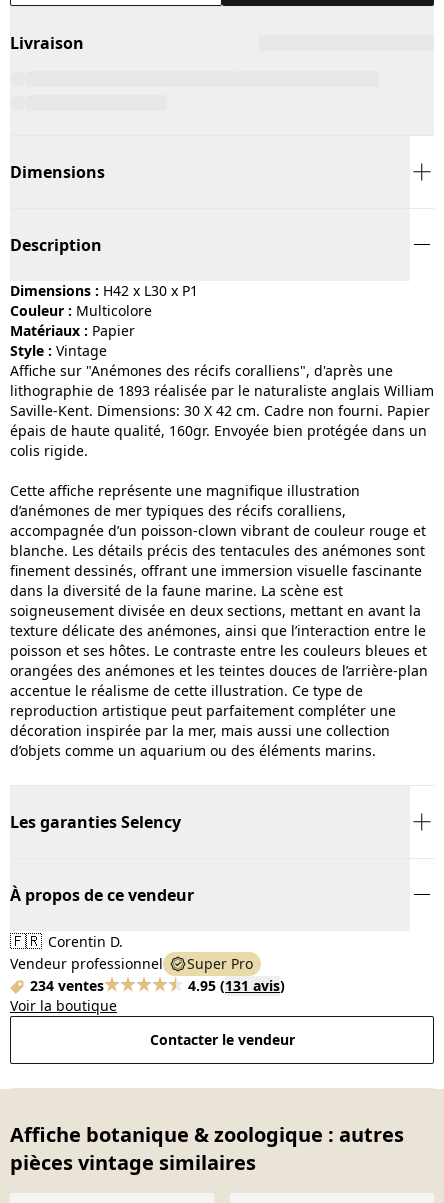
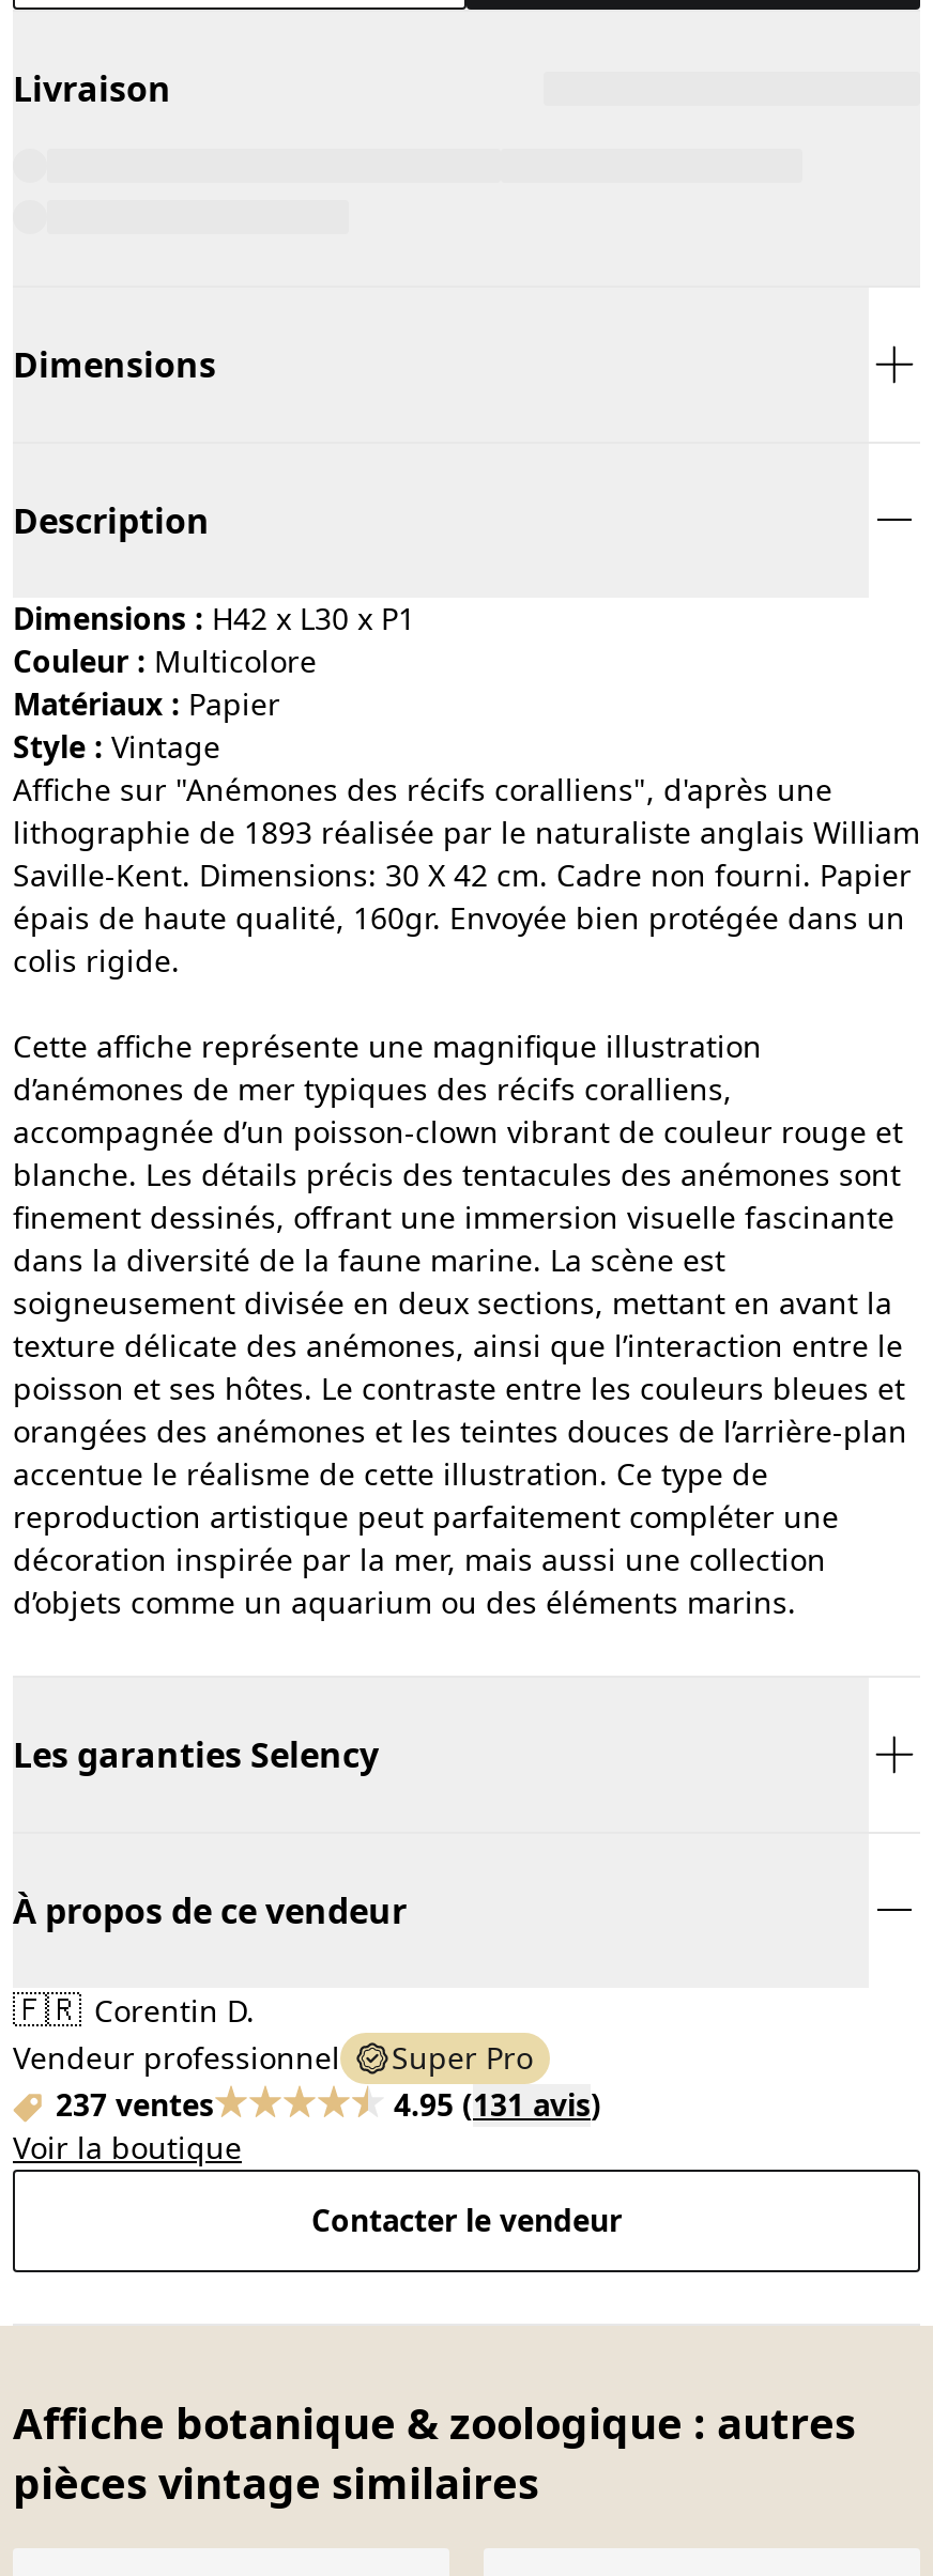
[30,976,104,995] 234 ventes -> [56,2084,214,2125] 237 ventes

